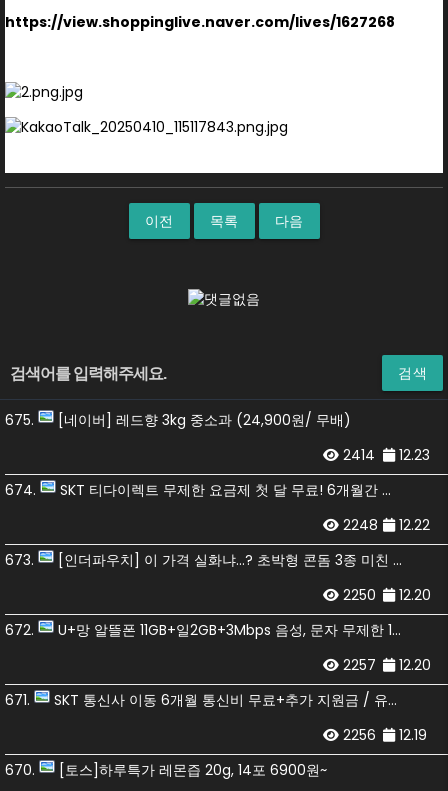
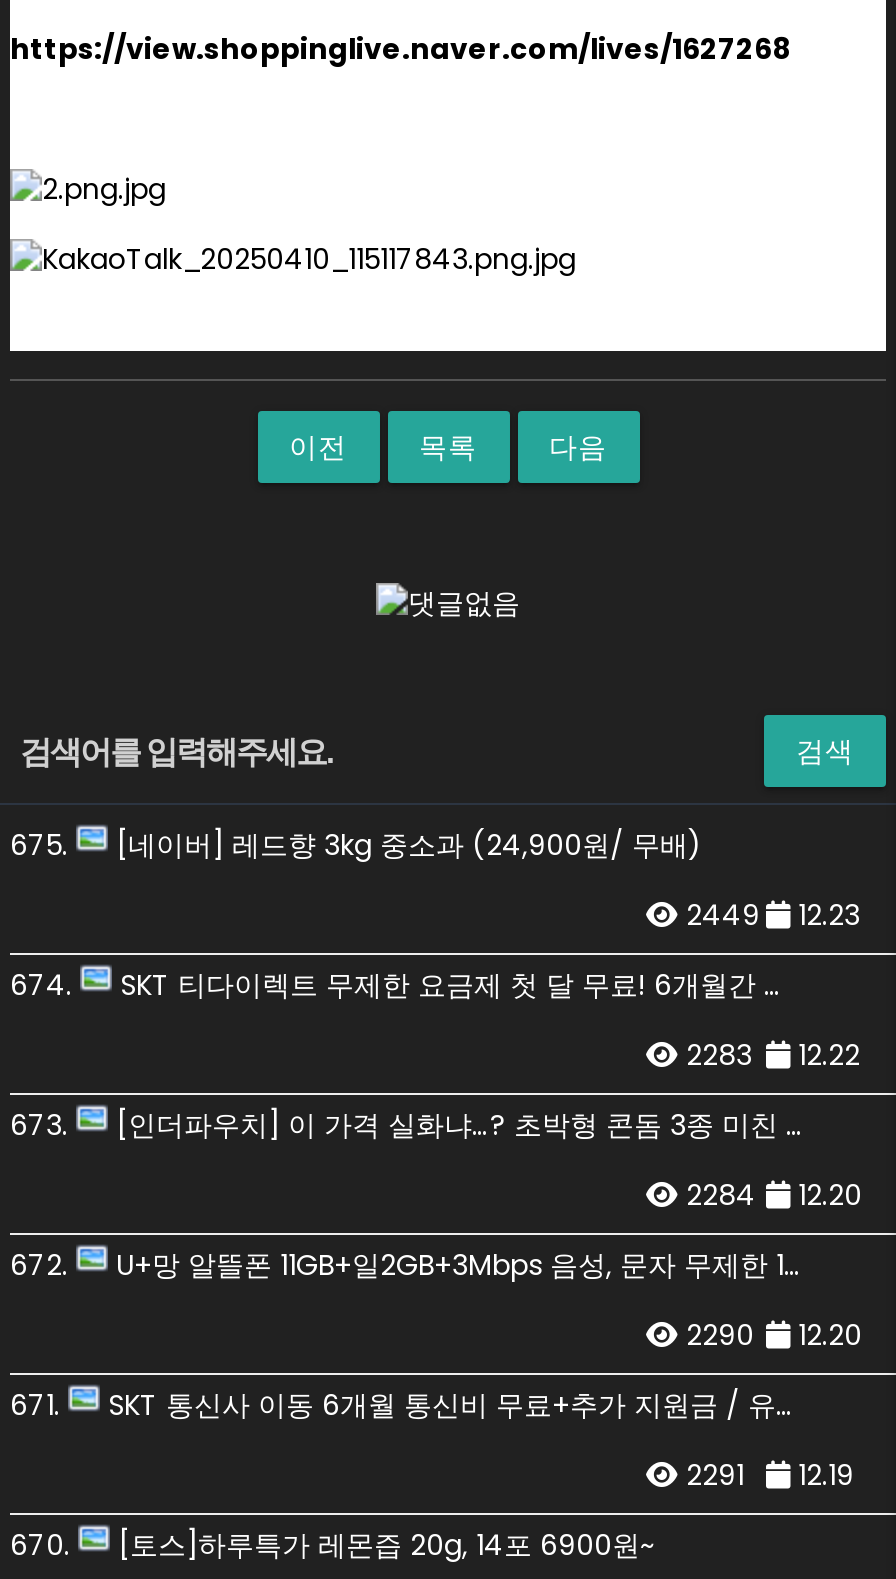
[339,445,430,465] 2414 12.23 -> [678,894,860,934] 2449 12.23
[339,515,430,535] 2248 12.22 -> [678,1034,860,1074] 2283 12.22
[339,585,431,605] 2250 12.20 -> [678,1174,862,1214] 2284 12.20
[339,655,431,675] 2257 12.20 -> [678,1314,862,1354] 2290 12.20
[339,725,427,745] 2256 12.19 -> [678,1454,854,1494] 2291 12.19

